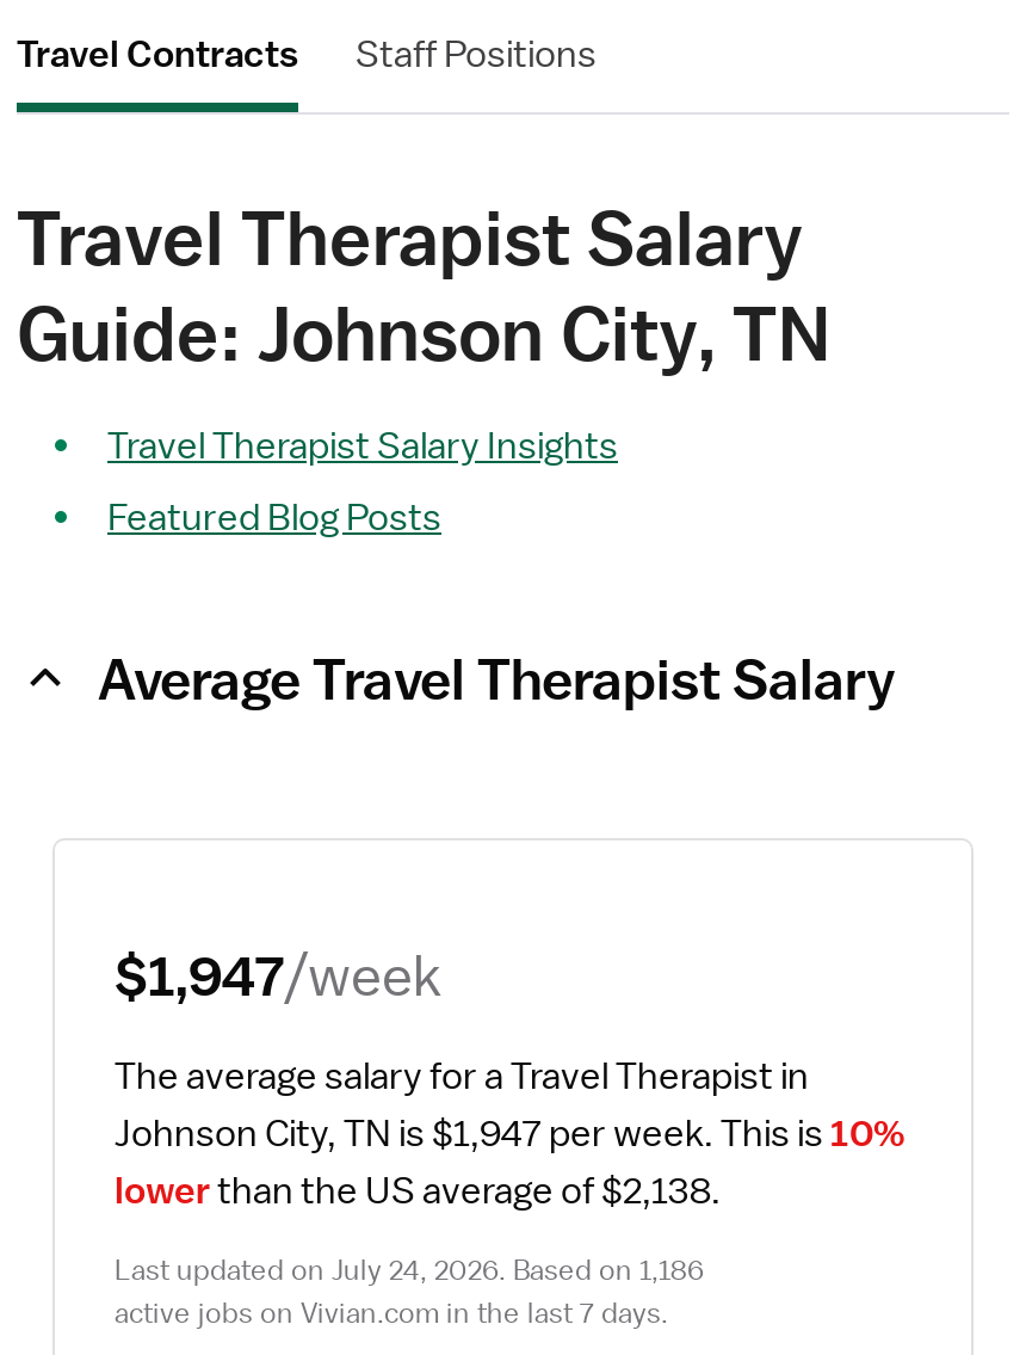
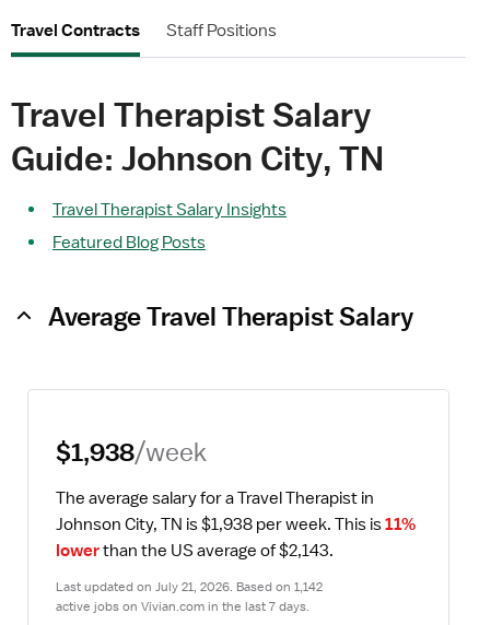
[115,941,441,1008] $1,947/week -> [56,436,207,467] $1,938/week
[115,1110,904,1158] Johnson City, TN is $1,947 per week. This is 10% -> [56,514,416,535] Johnson City, TN is $1,938 per week. This is 11%
[115,1168,721,1215] lowerthan the US average of $2,138. -> [56,540,334,562] lowerthan the US average of $2,143.
[115,1251,704,1289] Last updated on July 24, 2026. Based on 1,186 -> [56,578,323,595] Last updated on July 21, 2026. Based on 1,142

